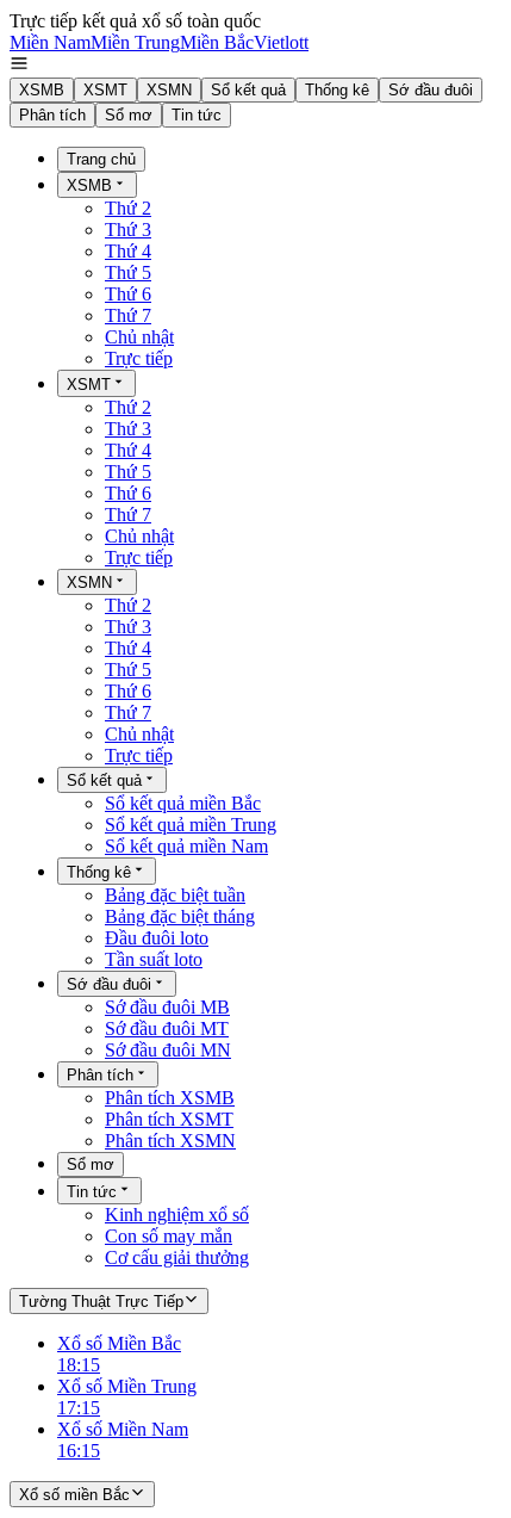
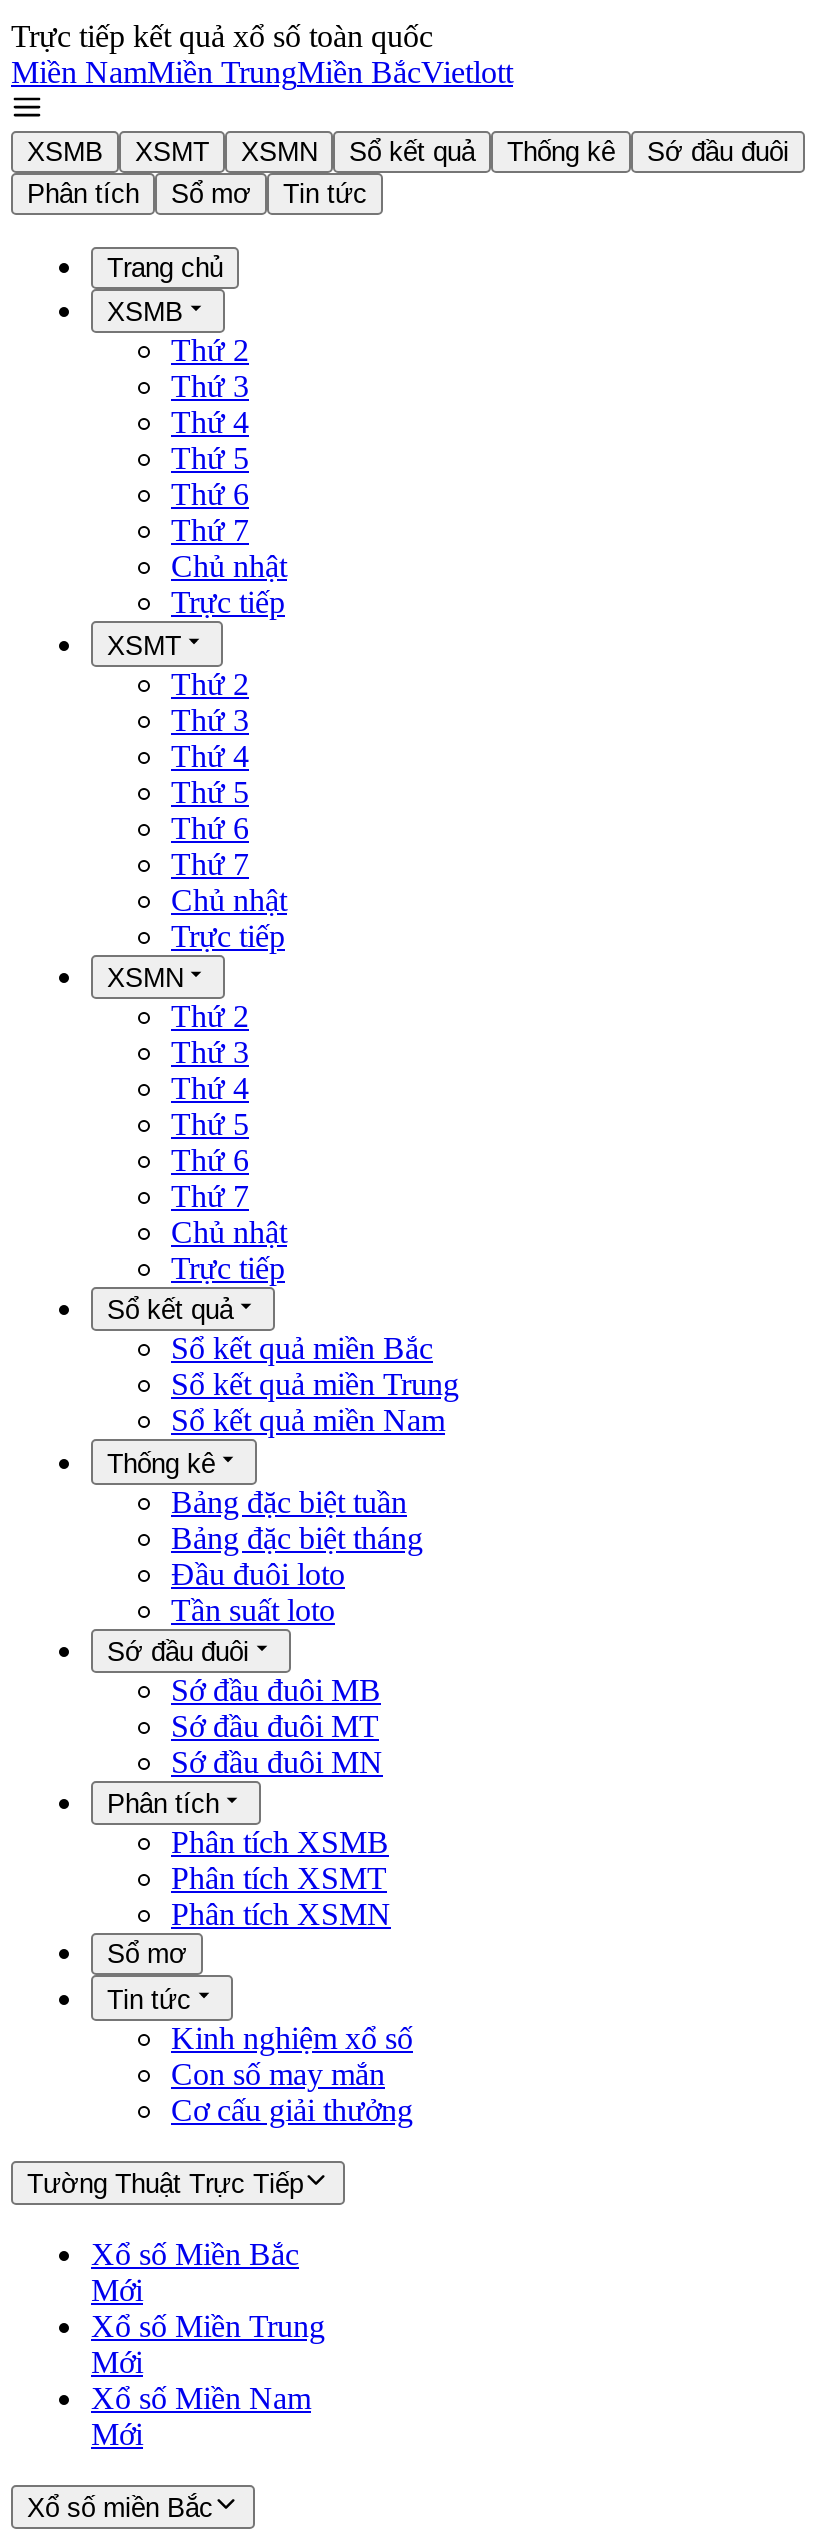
[57,1355,100,1375] 18:15 -> [91,2273,143,2307] Mới
[57,1398,100,1418] 17:15 -> [91,2345,143,2379] Mới
[57,1440,100,1461] 16:15 -> [91,2417,143,2451] Mới

